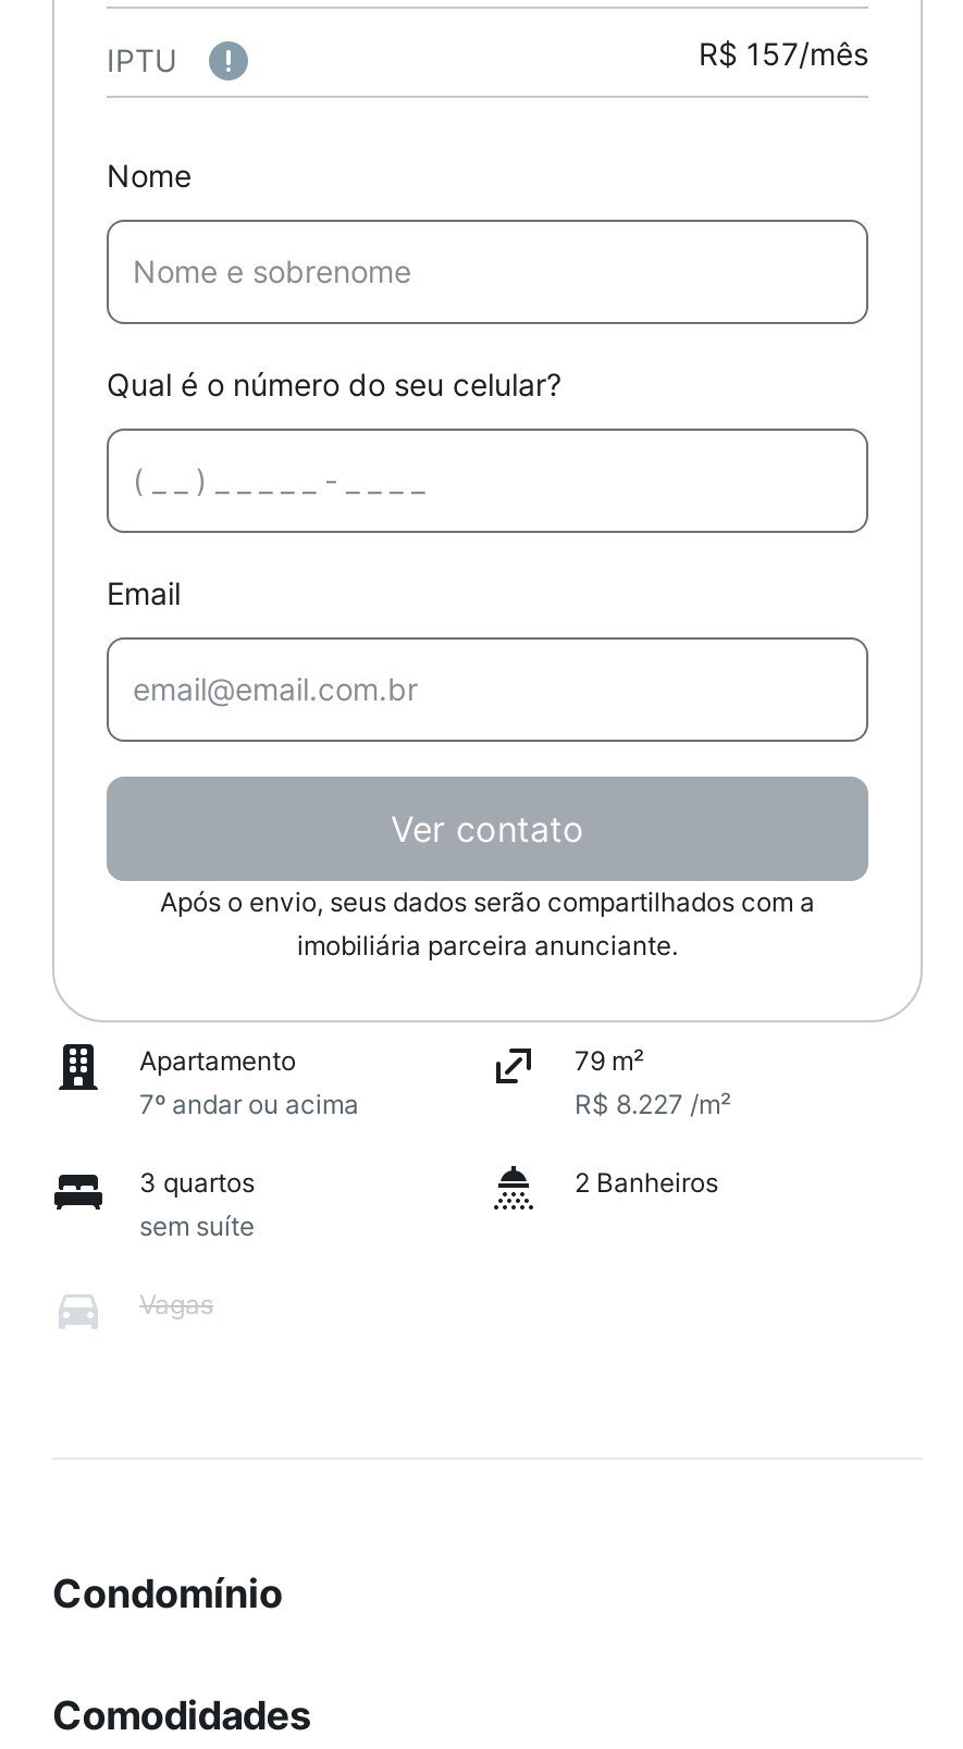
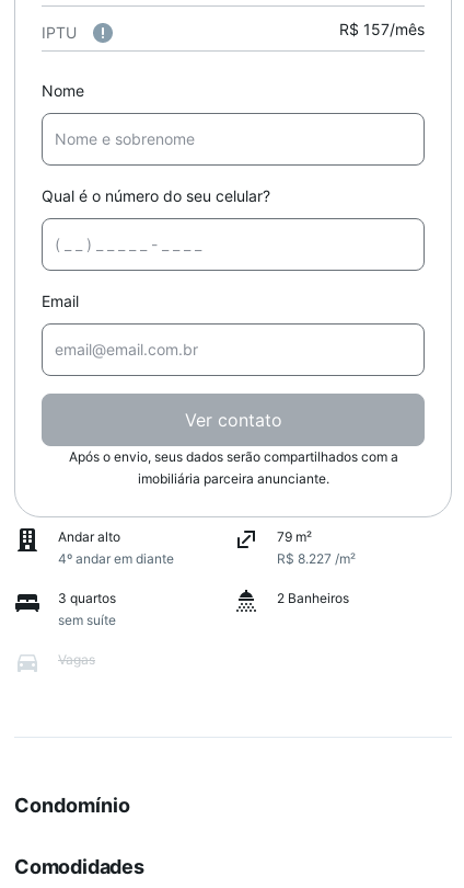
[139,1044,359,1120] Apartamento | 7º andar ou acima -> [58,528,174,567] Andar alto | 4º andar em diante

